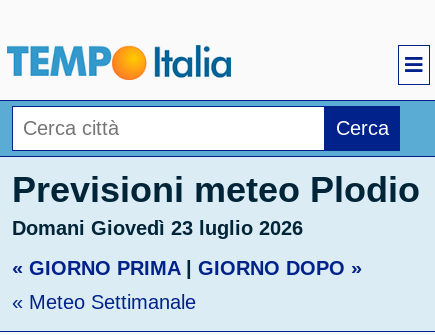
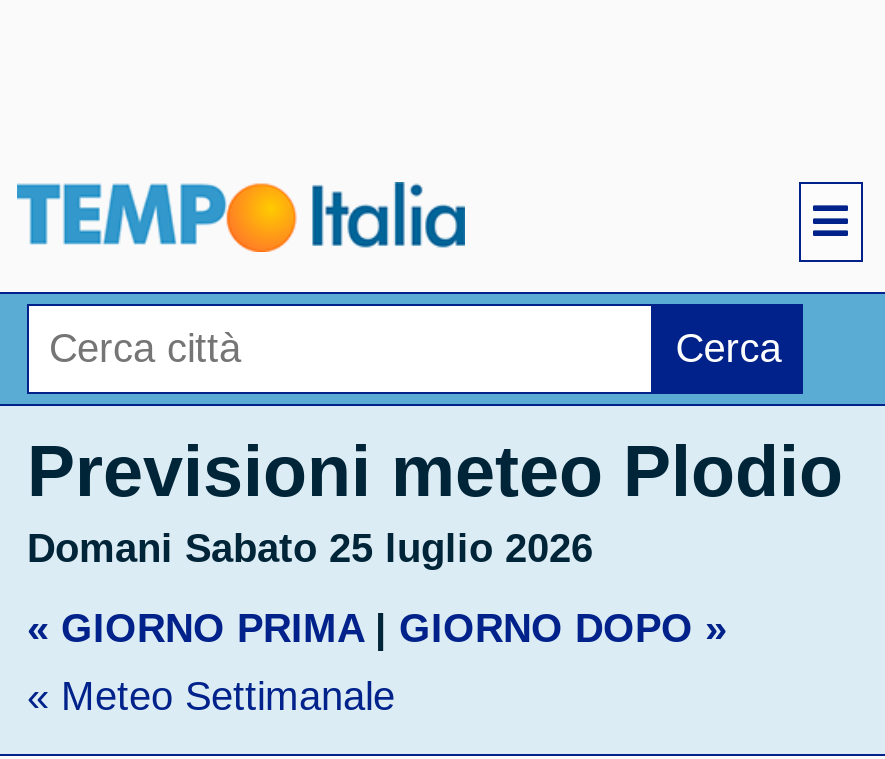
[12,217,303,239] Domani Giovedì 23 luglio 2026 -> [27,526,593,570] Domani Sabato 25 luglio 2026

